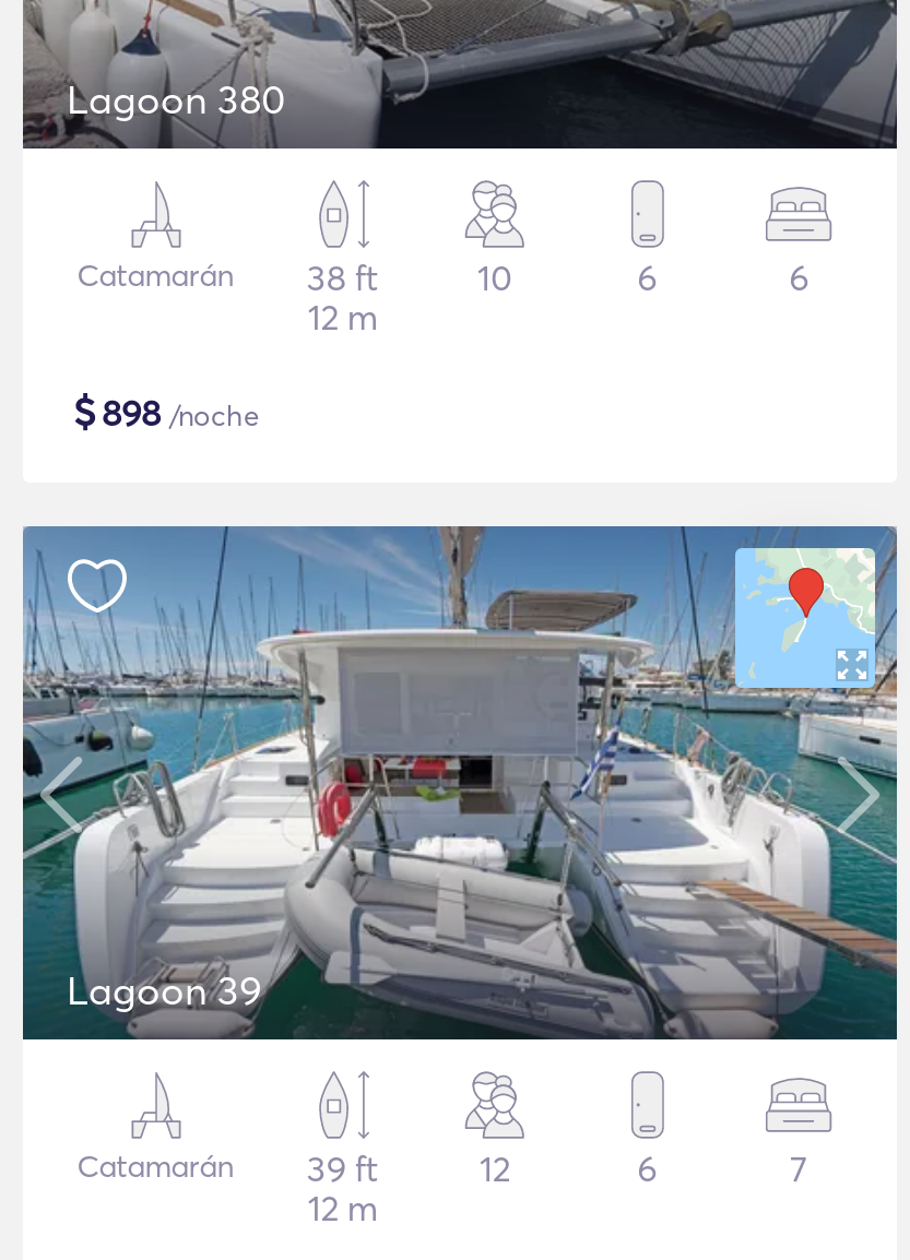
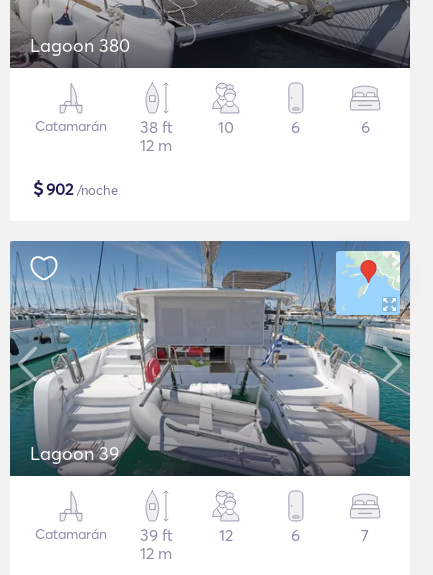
[73,387,259,437] $898 /noche -> [33,177,118,200] $902 /noche

